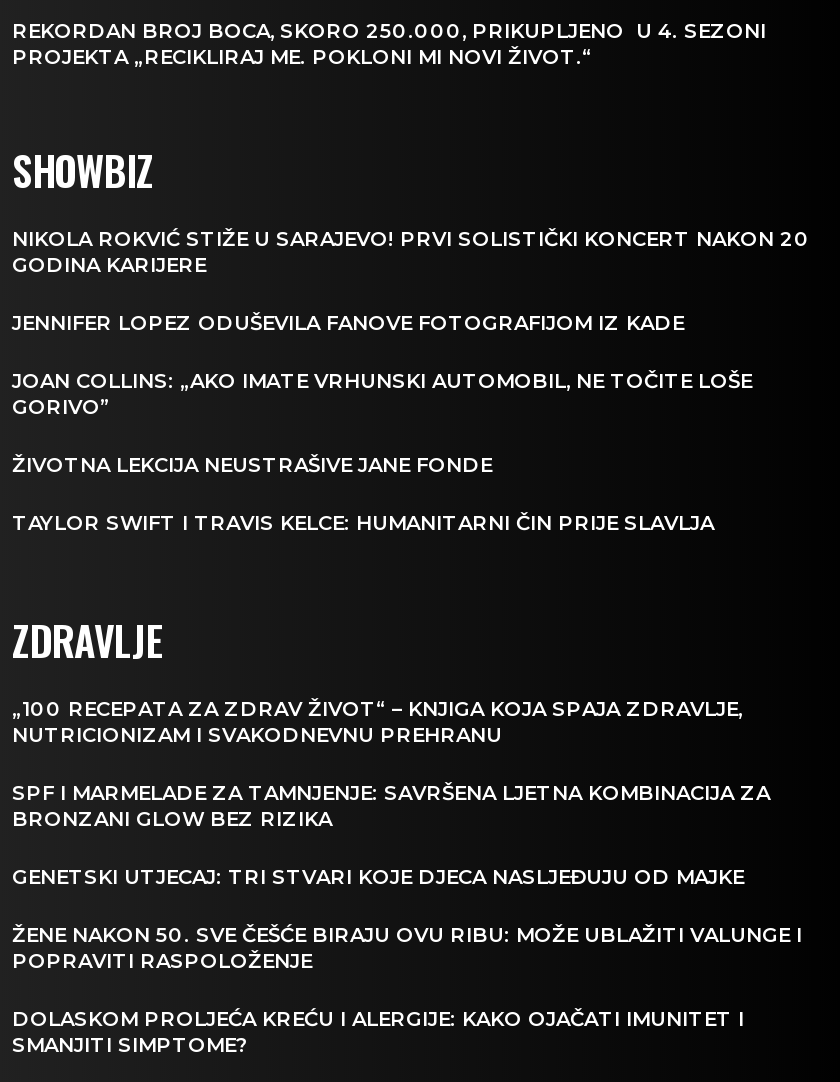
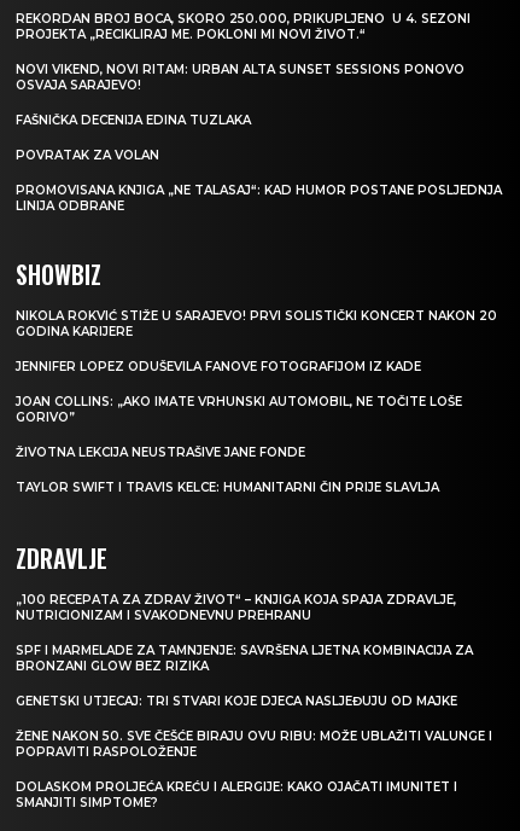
none -> [16,61,502,213] NOVI VIKEND, NOVI RITAM: URBAN ALTA SUNSET SESSIONS PONOVO | OSVAJA SARAJEVO! | FAŠNIČKA DECENIJA EDINA TUZLAKA | POVRATAK ZA VOLAN | PROMOVISANA KNJIGA „NE TALASAJ“: KAD HUMOR POSTANE POSLJEDNJA | LINIJA ODBRANE

